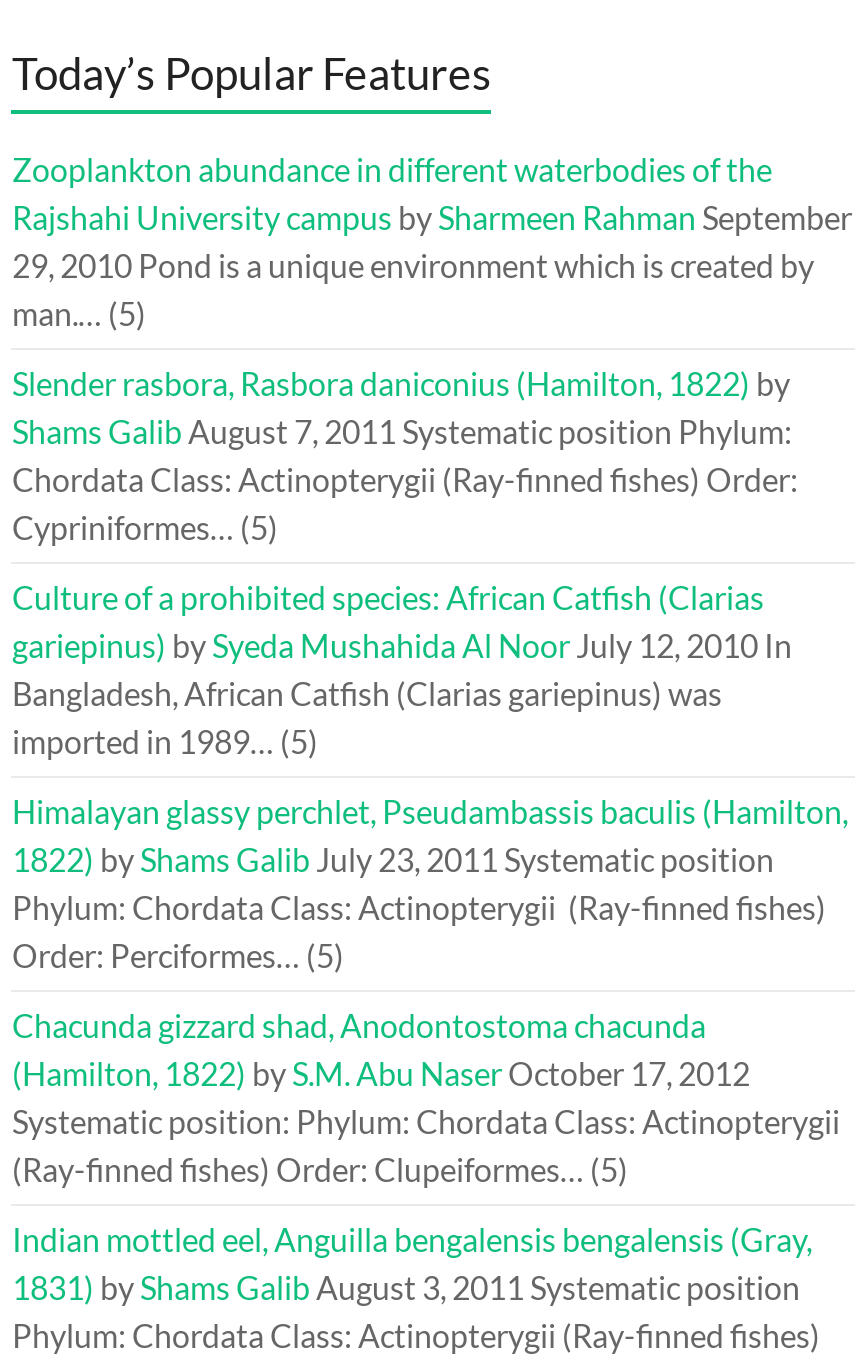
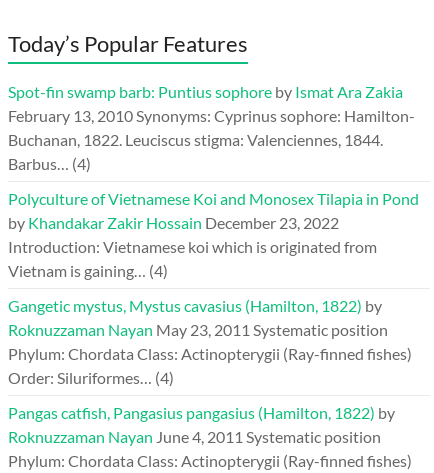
[12,150,852,878] Zooplankton abundance in different waterbodies of the | Rajshahi University campus by Sharmeen Rahman September | 29, 2010 Pond is a unique environment which is created by | man.… (5) | Slender rasbora, Rasbora daniconius (Hamilton, 1822) by | Shams Galib August 7, 2011 Systematic position Phylum: | Chordata Class: Actinopterygii (Ray-finned fishes) Order: | Cypriniformes… (5) | Culture of a prohibited species: African Catfish (Clarias | gariepinus) by Syeda Mushahida Al Noor July 12, 2010 In | Bangladesh, African Catfish (Clarias gariepinus) was | imported in 1989… (5) | Himalayan glassy perchlet, Pseudambassis baculis (Hamilton, | 1822) by Shams Galib July 23, 2011 Systematic position -> [8,82,419,339] Spot-fin swamp barb: Puntius sophore by Ismat Ara Zakia | February 13, 2010 Synonyms: Cyprinus sophore: Hamilton- | Buchanan, 1822. Leuciscus stigma: Valenciennes, 1844. | Barbus… (4) | Polyculture of Vietnamese Koi and Monosex Tilapia in Pond | by Khandakar Zakir Hossain December 23, 2022 | Introduction: Vietnamese koi which is originated from | Vietnam is gaining… (4) | Gangetic mystus, Mystus cavasius (Hamilton, 1822) by | Roknuzzaman Nayan May 23, 2011 Systematic position
[12,936,840,1306] Order: Perciformes… (5) | Chacunda gizzard shad, Anodontostoma chacunda | (Hamilton, 1822) by S.M. Abu Naser October 17, 2012 | Systematic position: Phylum: Chordata Class: Actinopterygii | (Ray-finned fishes) Order: Clupeiformes… (5) | Indian mottled eel, Anguilla bengalensis bengalensis (Gray, | 1831) by Shams Galib August 3, 2011 Systematic position -> [8,368,395,446] Order: Siluriformes… (4) | Pangas catfish, Pangasius pangasius (Hamilton, 1822) by | Roknuzzaman Nayan June 4, 2011 Systematic position

